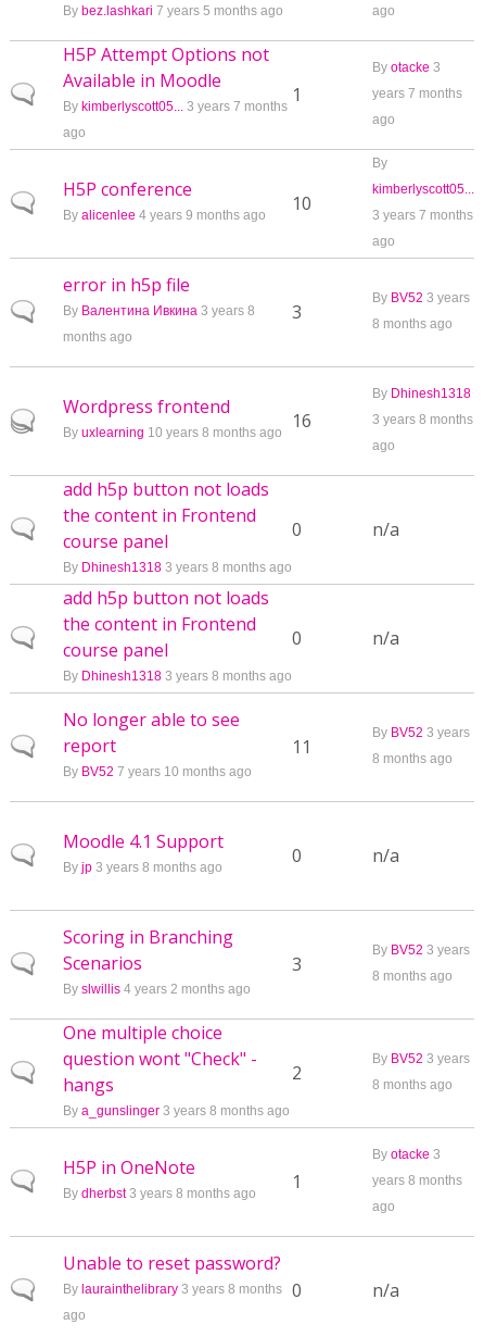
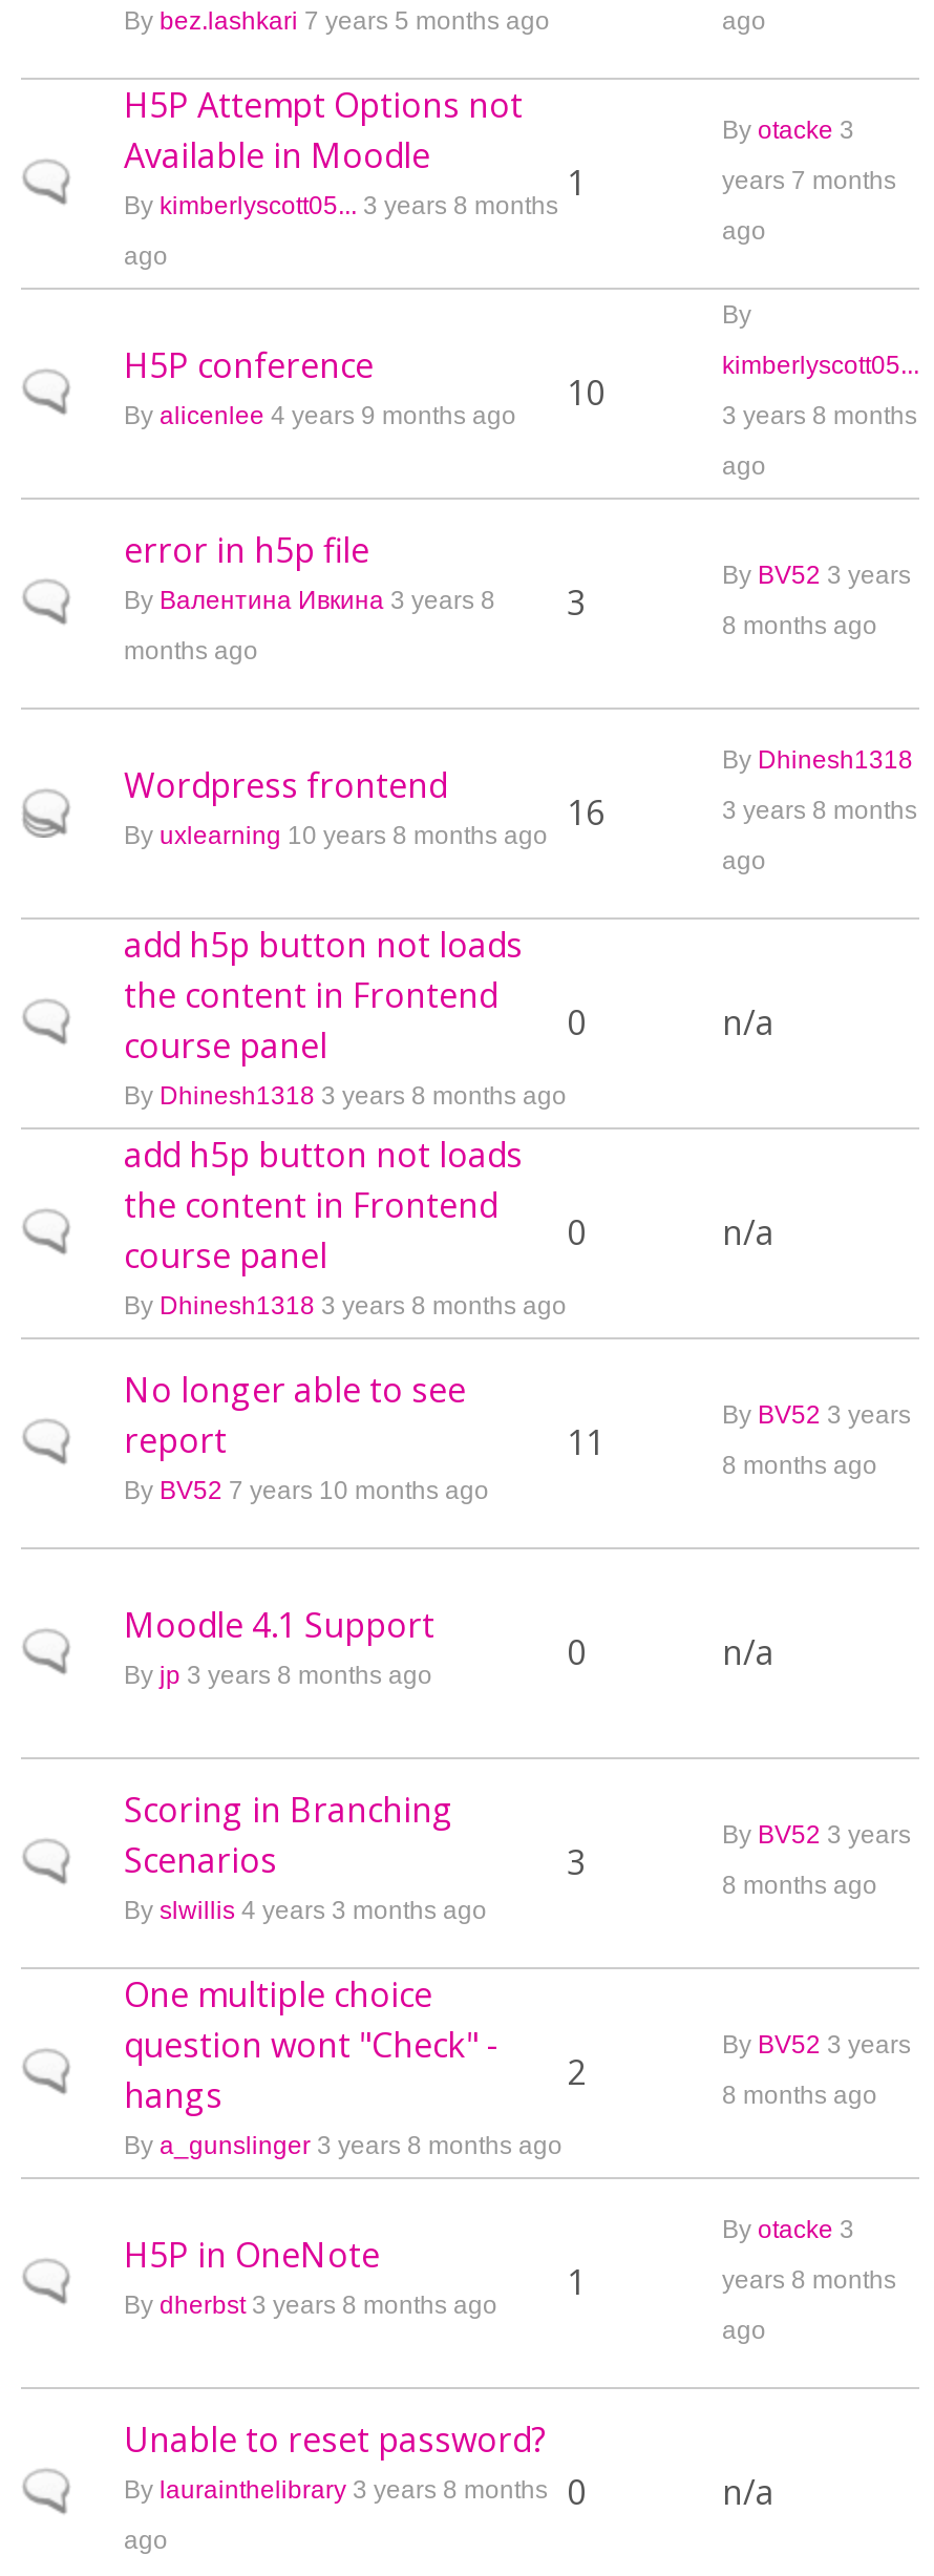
[63,99,288,114] By kimberlyscott05... 3 years 7 months -> [124,191,558,220] By kimberlyscott05... 3 years 8 months
[372,208,473,223] 3 years 7 months -> [722,401,917,430] 3 years 8 months
[63,982,251,997] By slwillis 4 years 2 months ago -> [124,1896,487,1925] By slwillis 4 years 3 months ago

